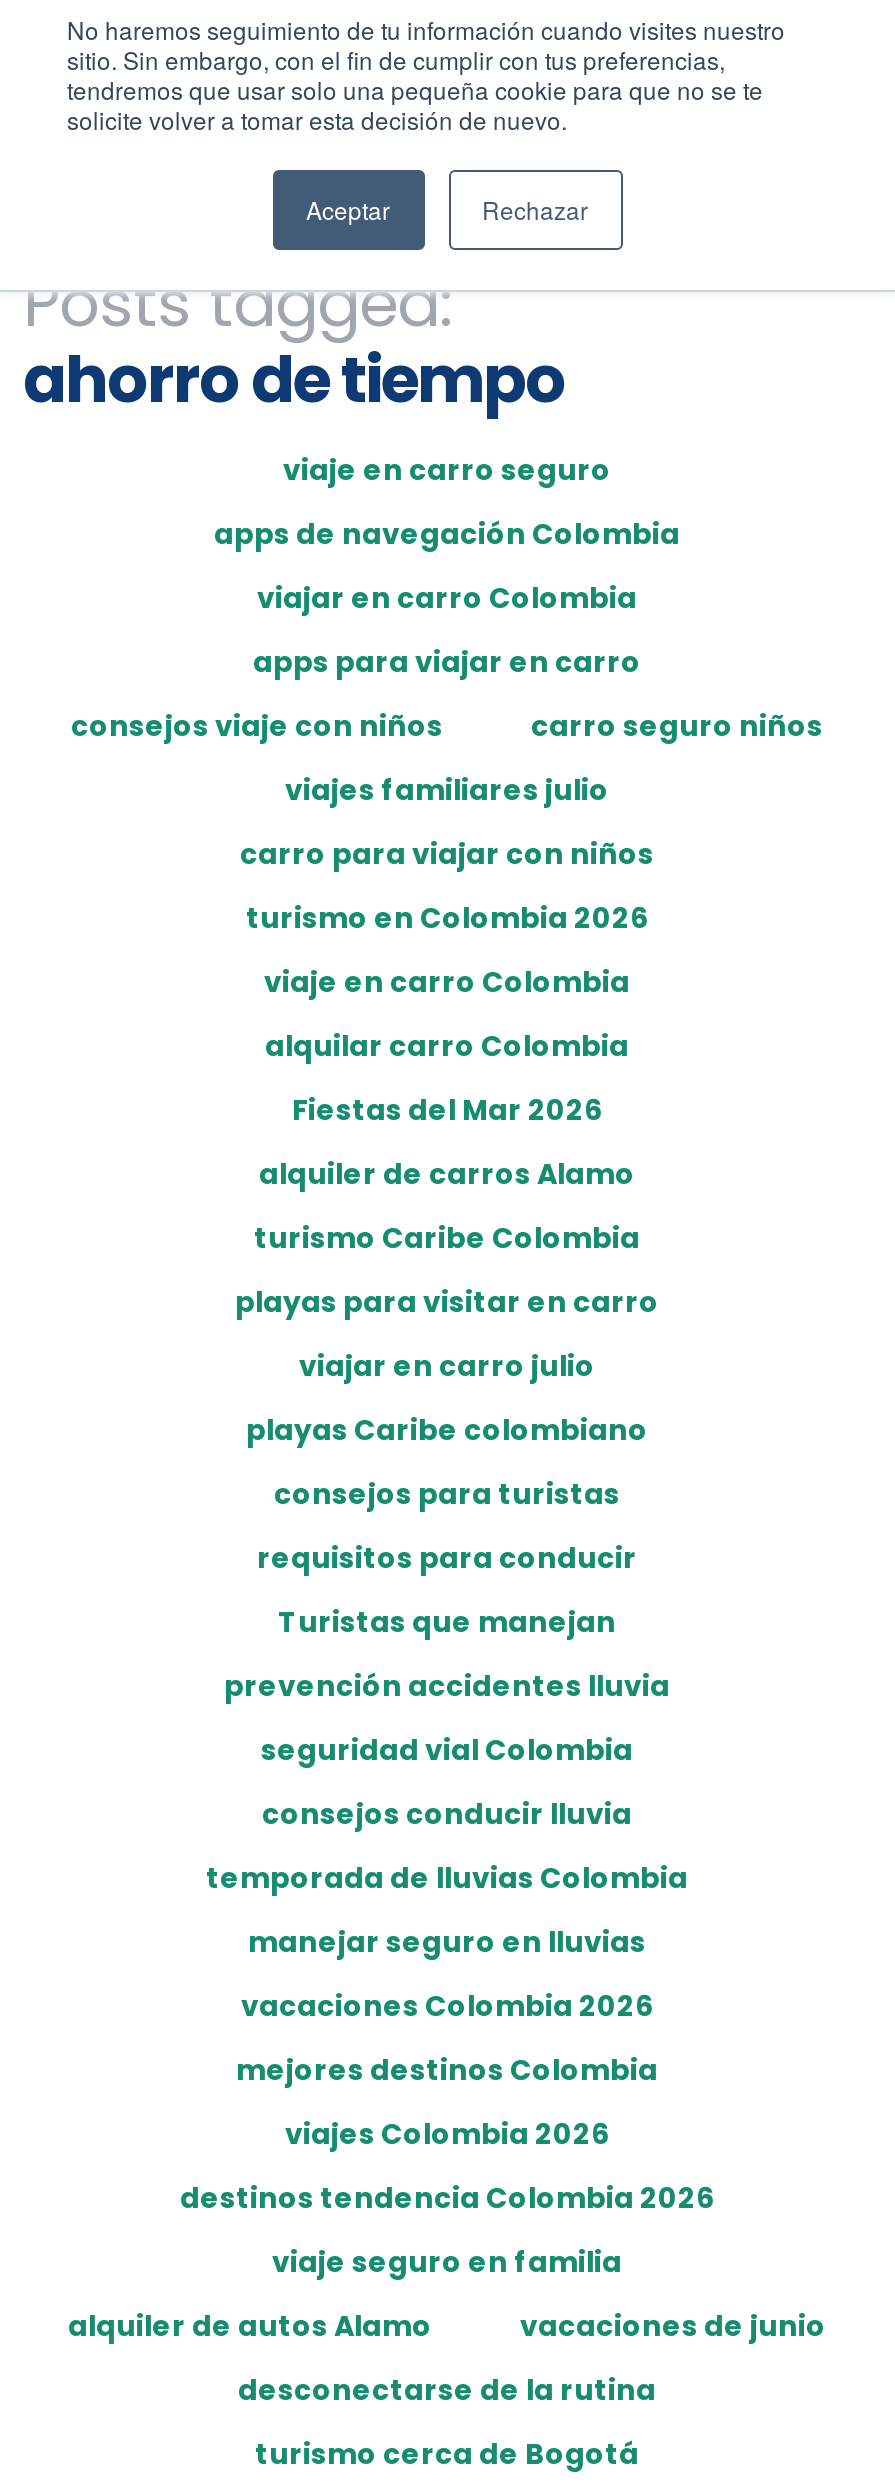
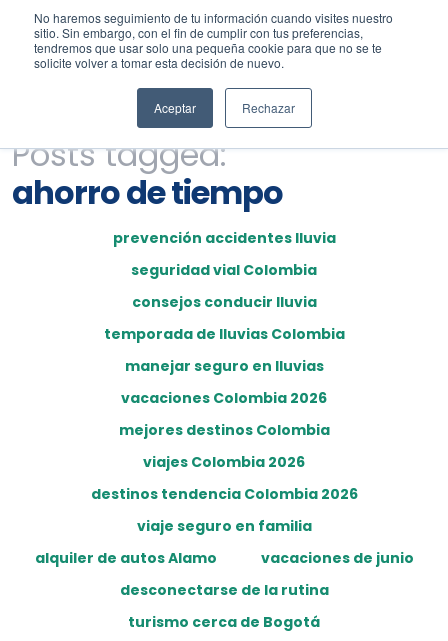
[71,450,823,1642] viaje en carro seguro | apps de navegación Colombia | viajar en carro Colombia | apps para viajar en carro | consejos viaje con niños | carro seguro niños | viajes familiares julio | carro para viajar con niños | turismo en Colombia 2026 | viaje en carro Colombia | alquilar carro Colombia | Fiestas del Mar 2026 | alquiler de carros Alamo | turismo Caribe Colombia | playas para visitar en carro | viajar en carro julio | playas Caribe colombiano | consejos para turistas | requisitos para conducir | Turistas que manejan -> none

